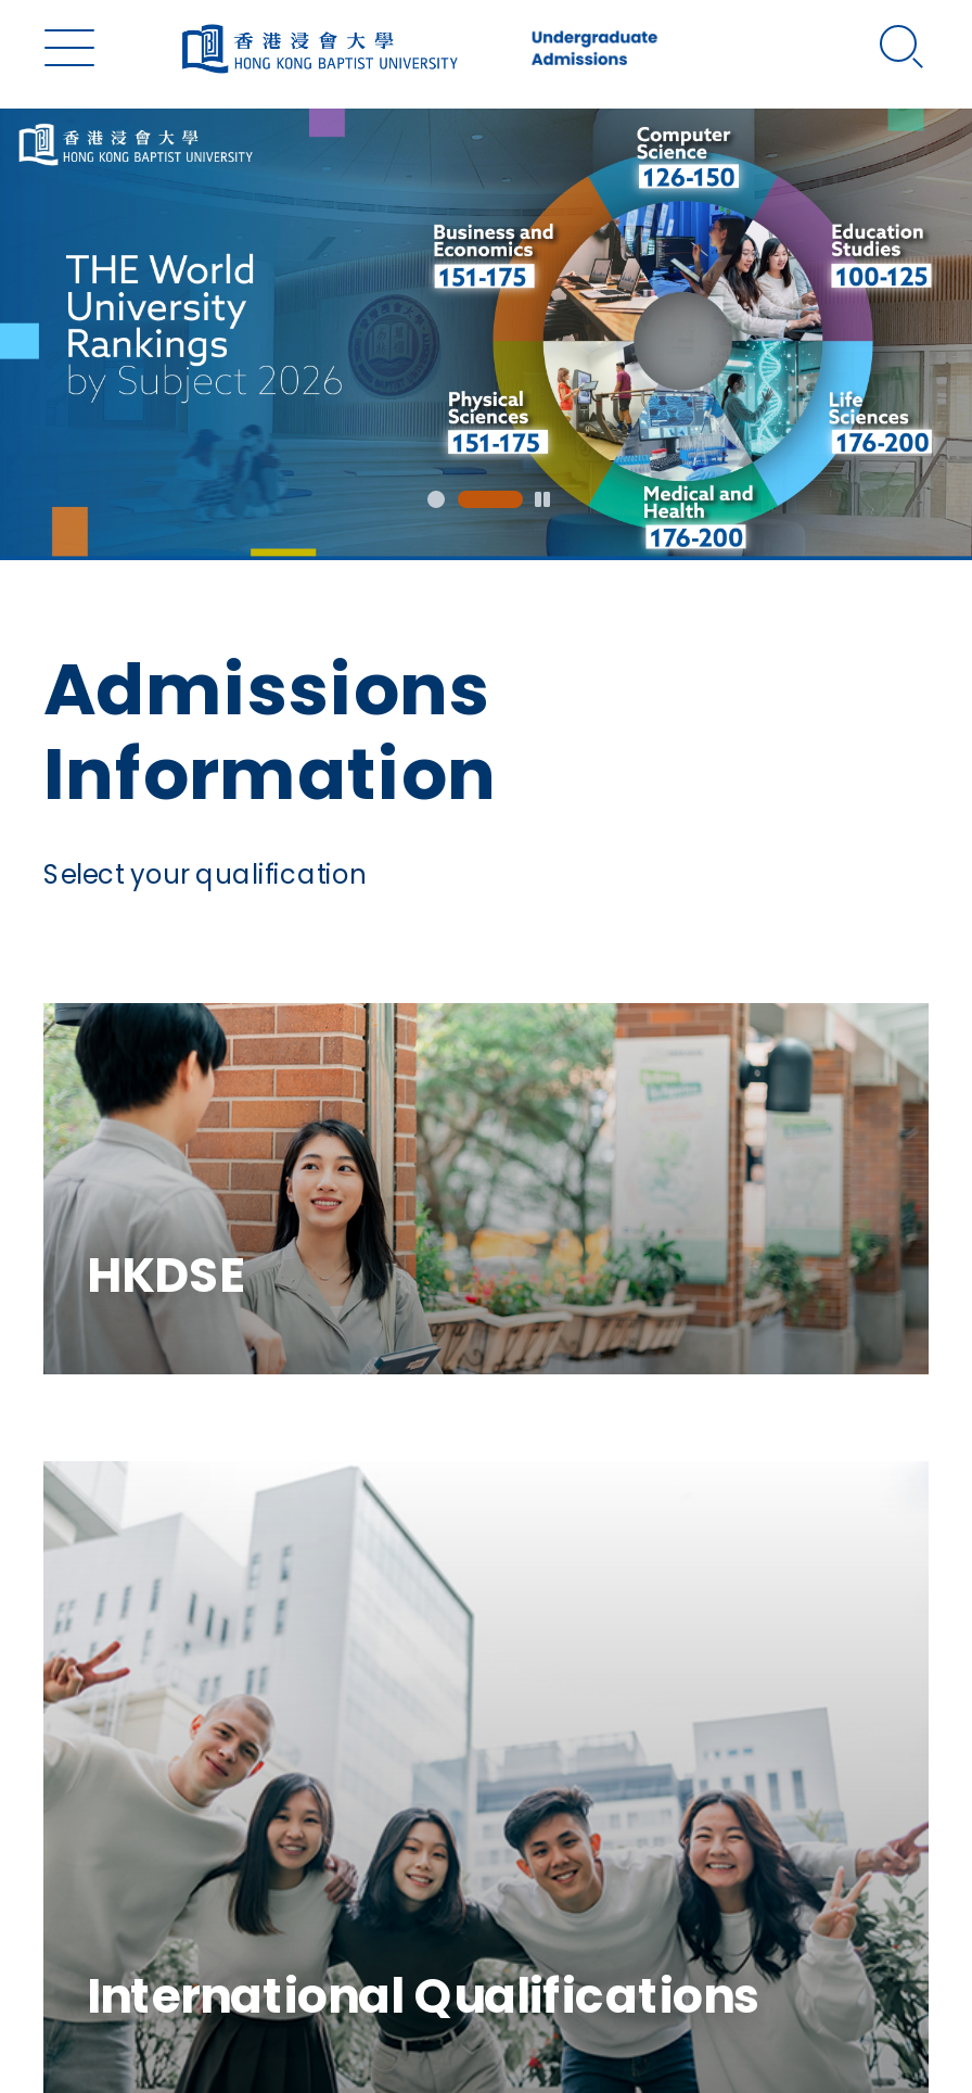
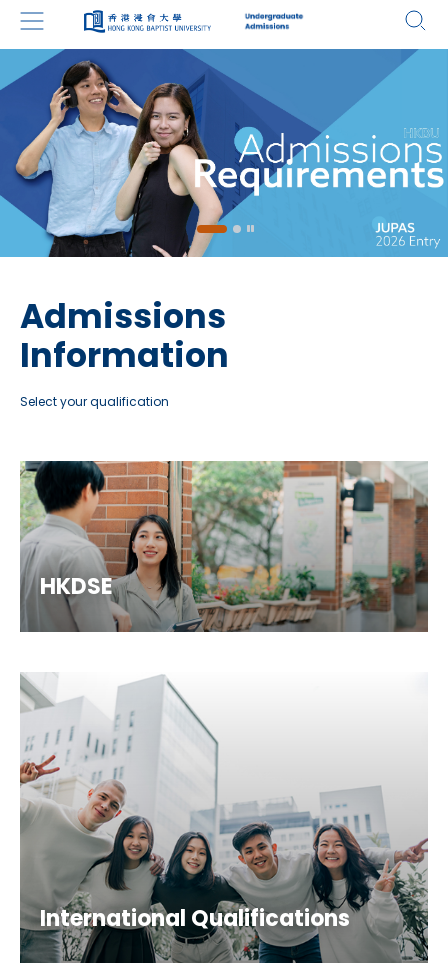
[7,106,965,562] [image] -> [3,48,445,258] [image]

